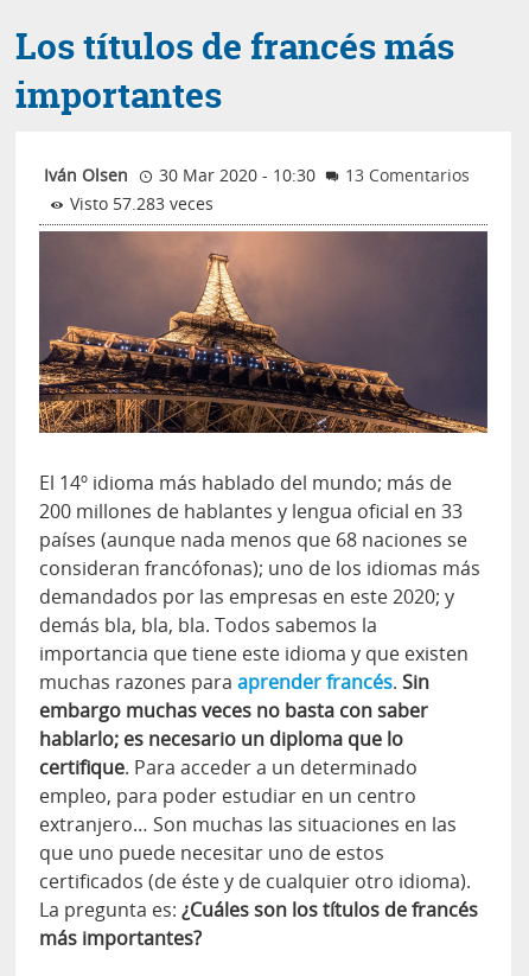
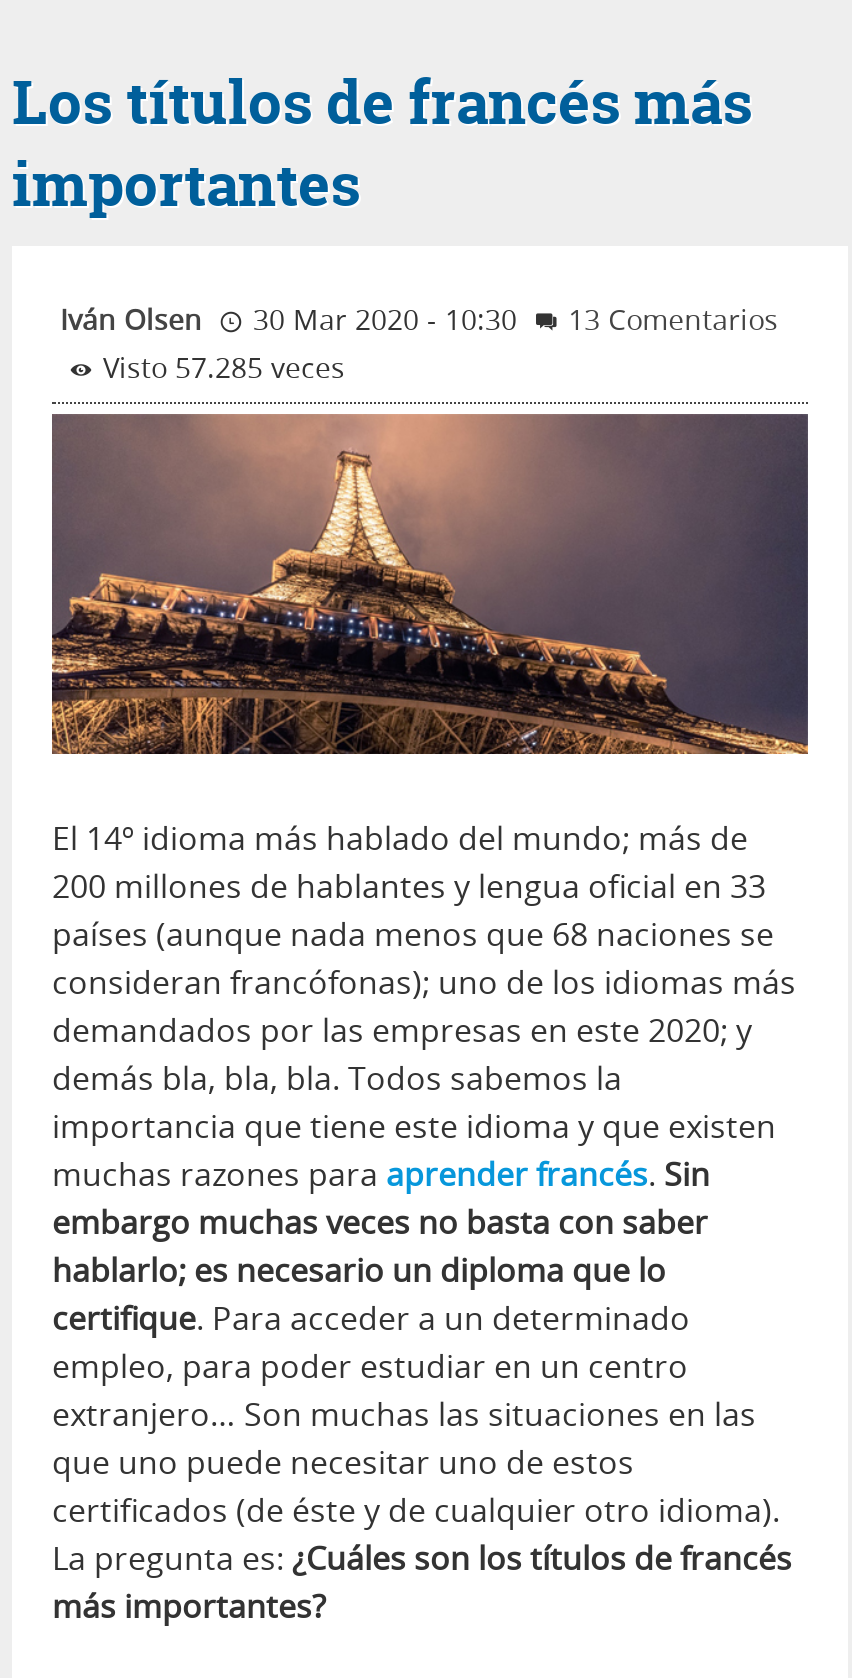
[65,192,213,214] Visto 57.283 veces -> [95,347,345,385] Visto 57.285 veces

